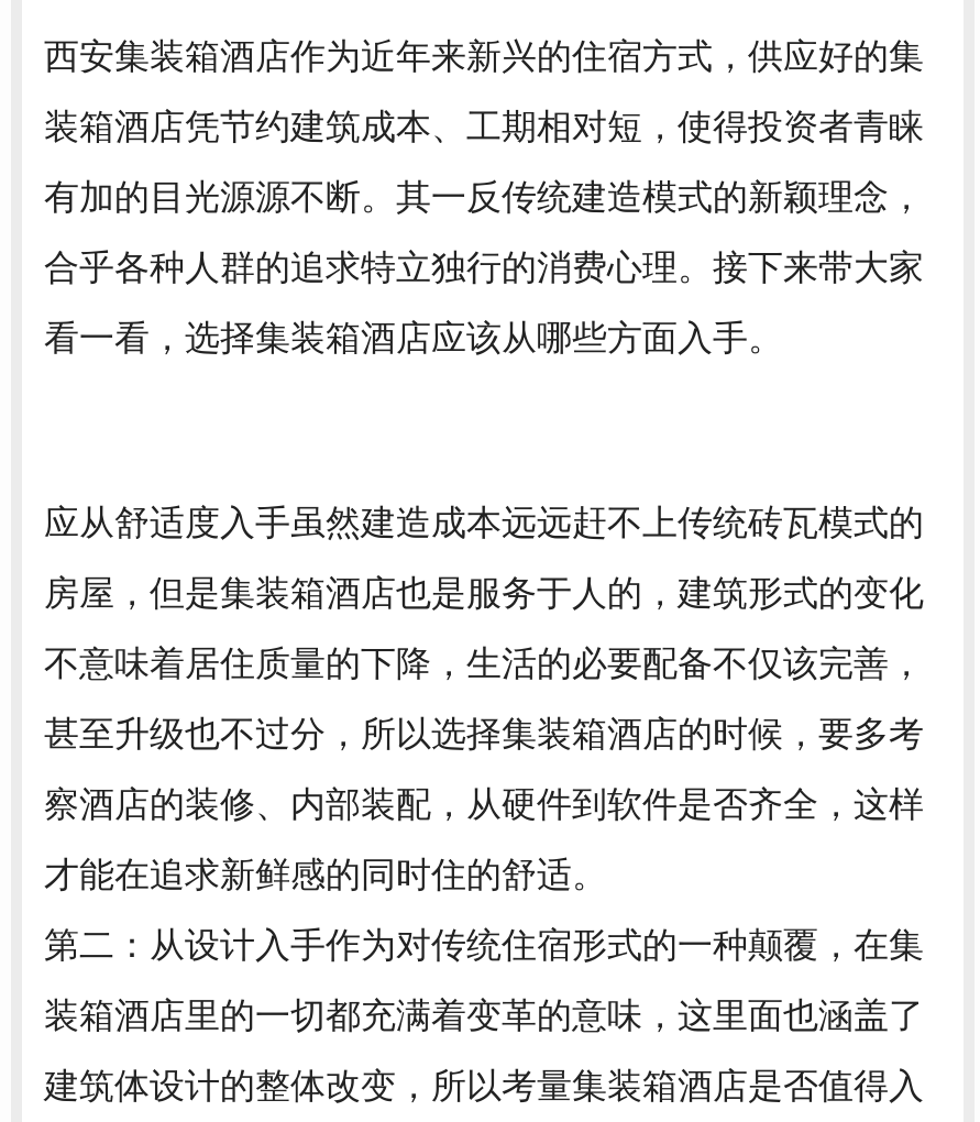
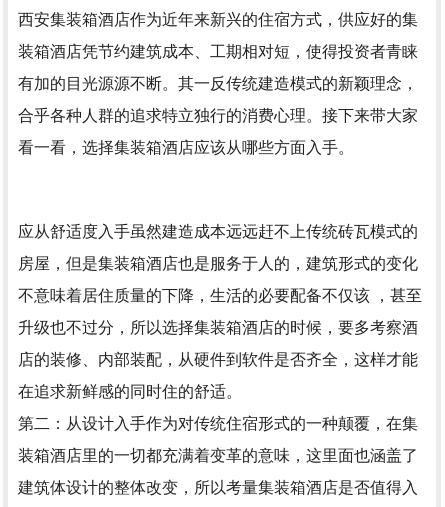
[44,645,924,682] 不意味着居住质量的下降，生活的必要配备不仅该完善， -> [18,287,422,304] 不意味着居住质量的下降，生活的必要配备不仅该 ，甚至
[44,715,924,752] 甚至升级也不过分，所以选择集装箱酒店的时候，要多考 -> [18,319,418,336] 升级也不过分，所以选择集装箱酒店的时候，要多考察酒
[44,785,924,823] 察酒店的装修、内部装配，从硬件到软件是否齐全，这样 -> [18,351,418,368] 店的装修、内部装配，从硬件到软件是否齐全，这样才能
[44,856,607,893] 才能在追求新鲜感的同时住的舒适。 -> [18,383,242,400] 在追求新鲜感的同时住的舒适。

